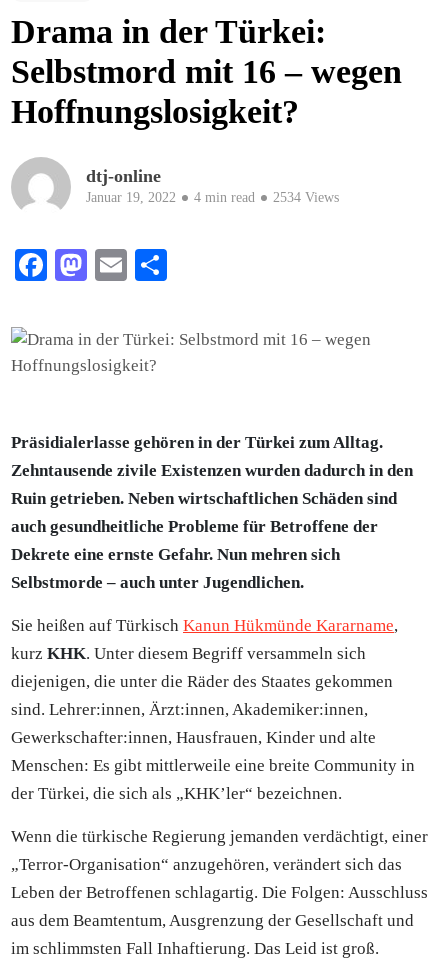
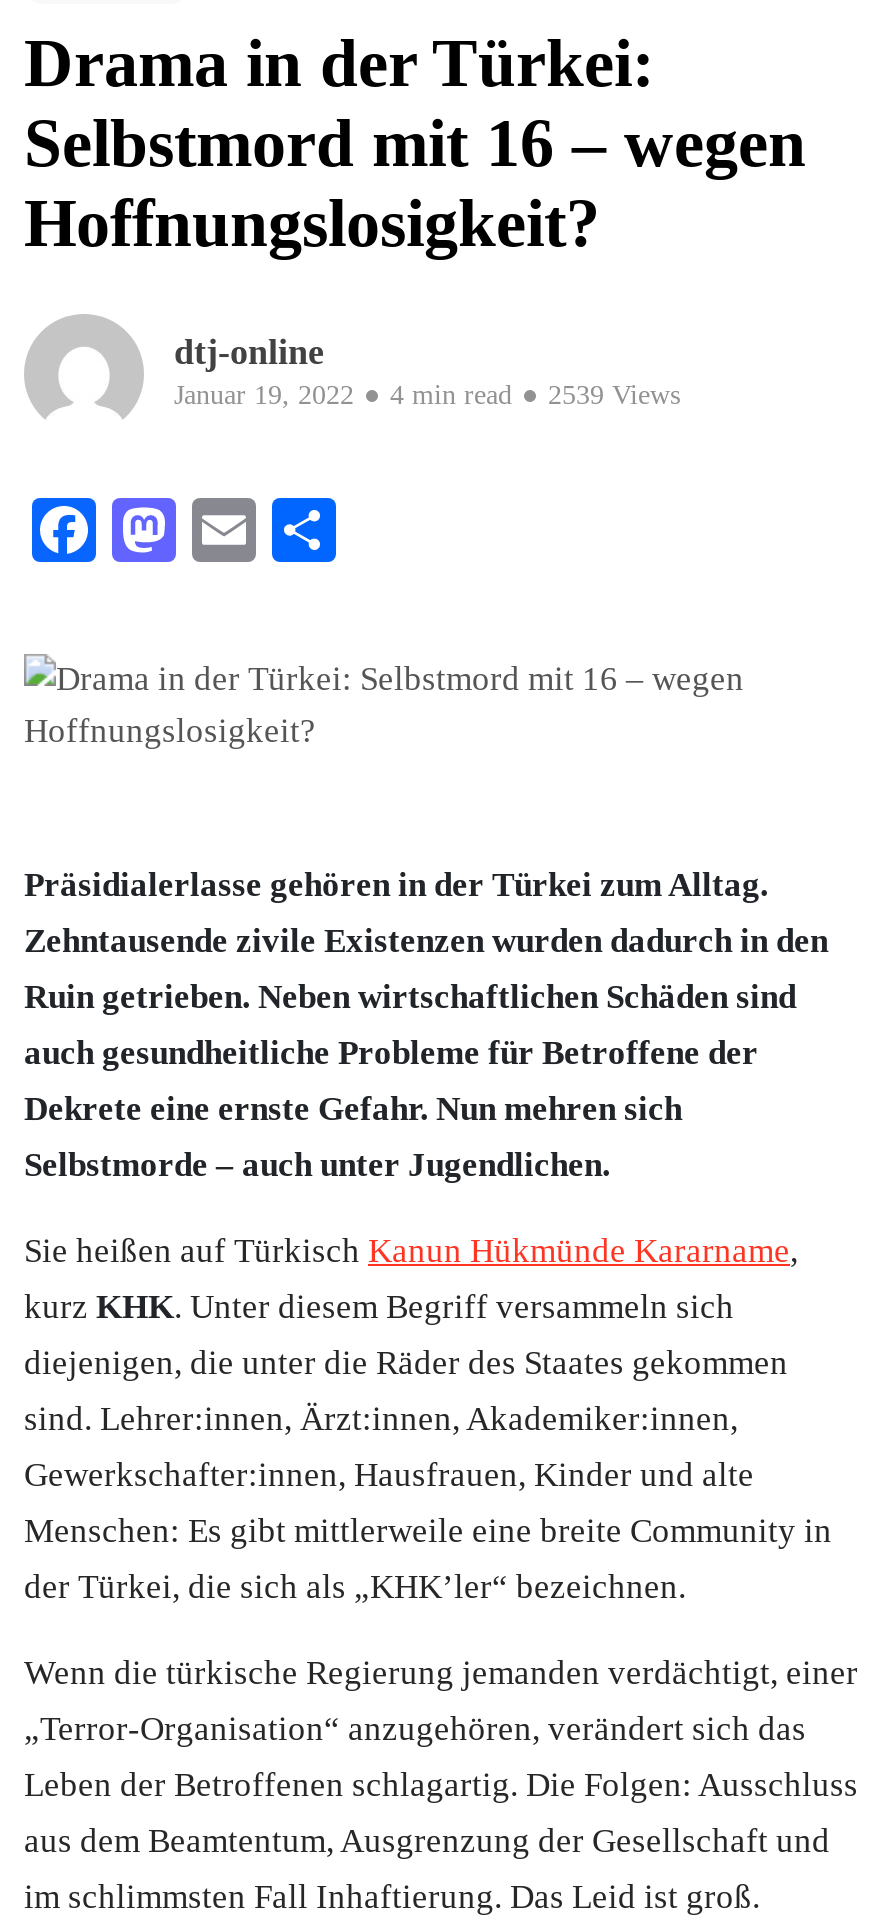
[86,190,339,205] Januar 19, 2022 4 min read 2534 Views -> [174,380,680,410] Januar 19, 2022 4 min read 2539 Views

